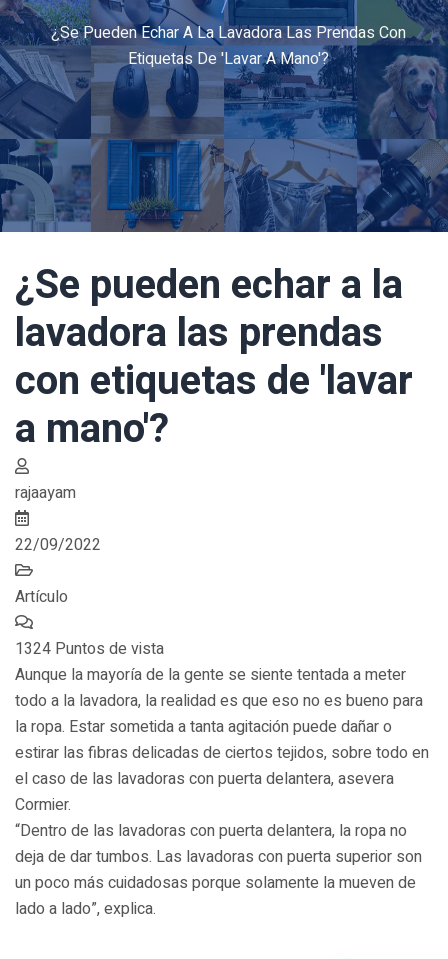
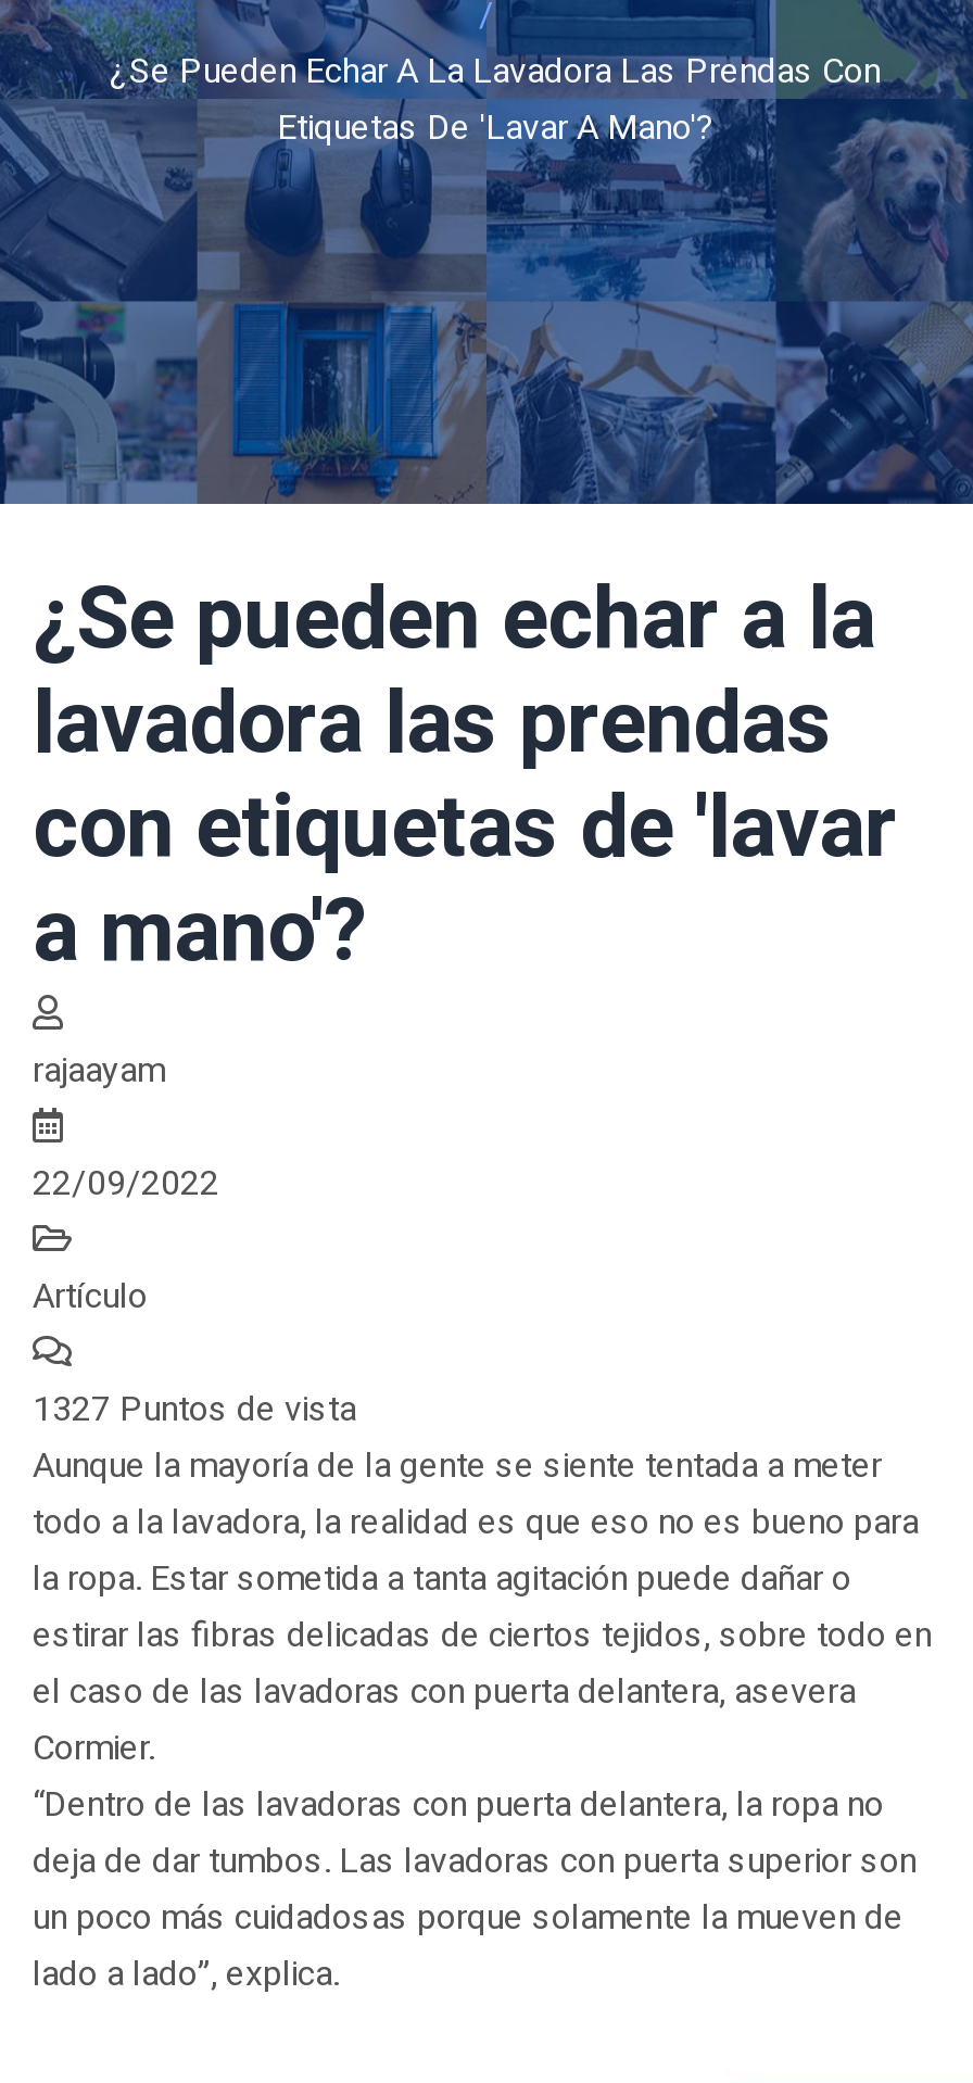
[15,637,164,661] 1324 Puntos de vista -> [33,1384,356,1436] 1327 Puntos de vista

